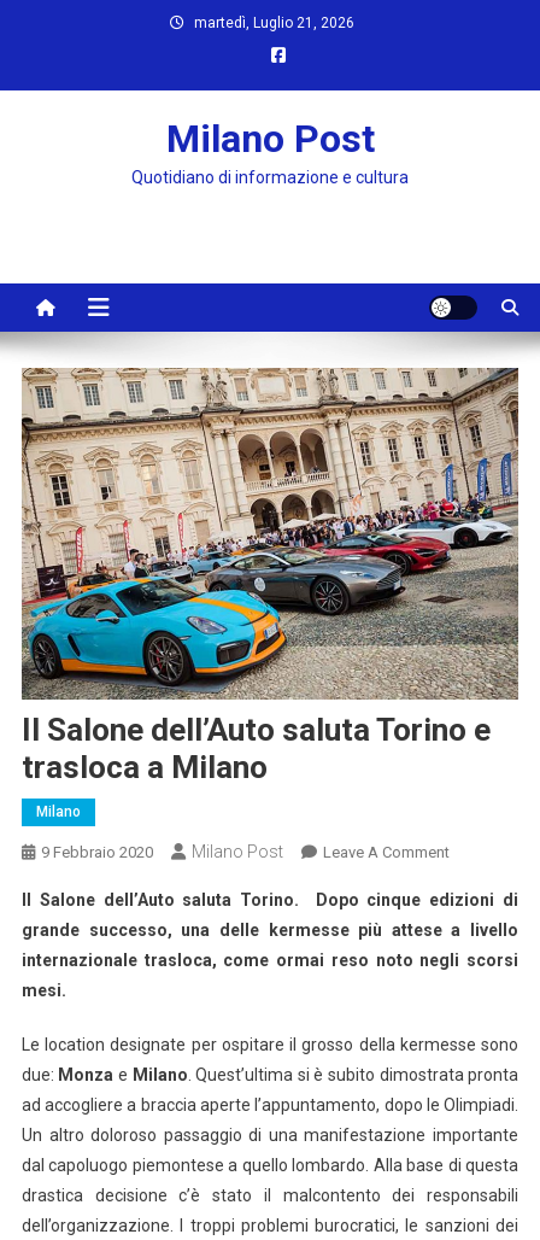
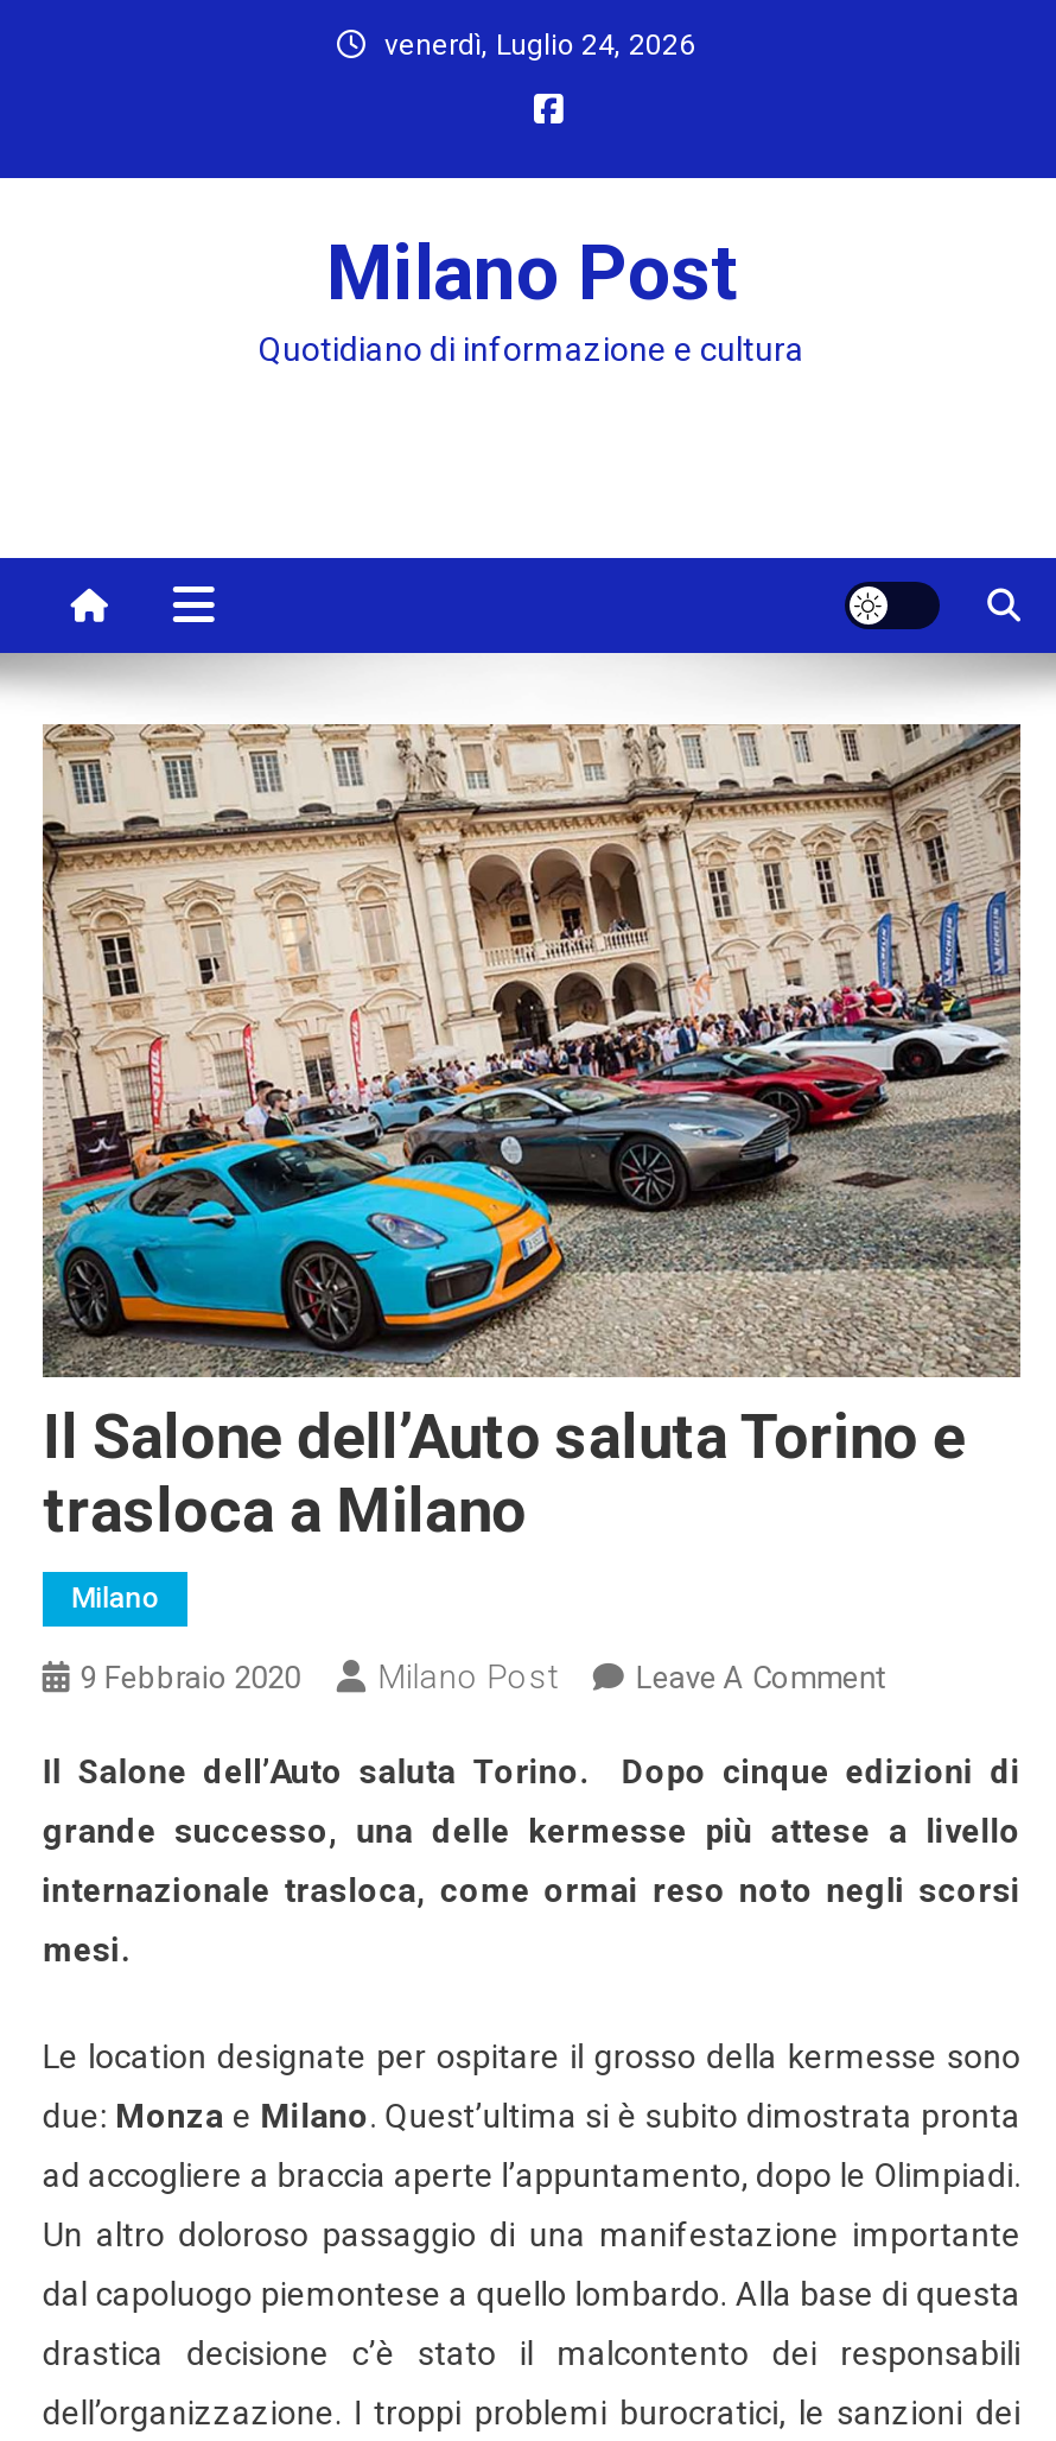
[194,14,354,31] martedì, Luglio 21, 2026 -> [384,28,695,62] venerdì, Luglio 24, 2026

